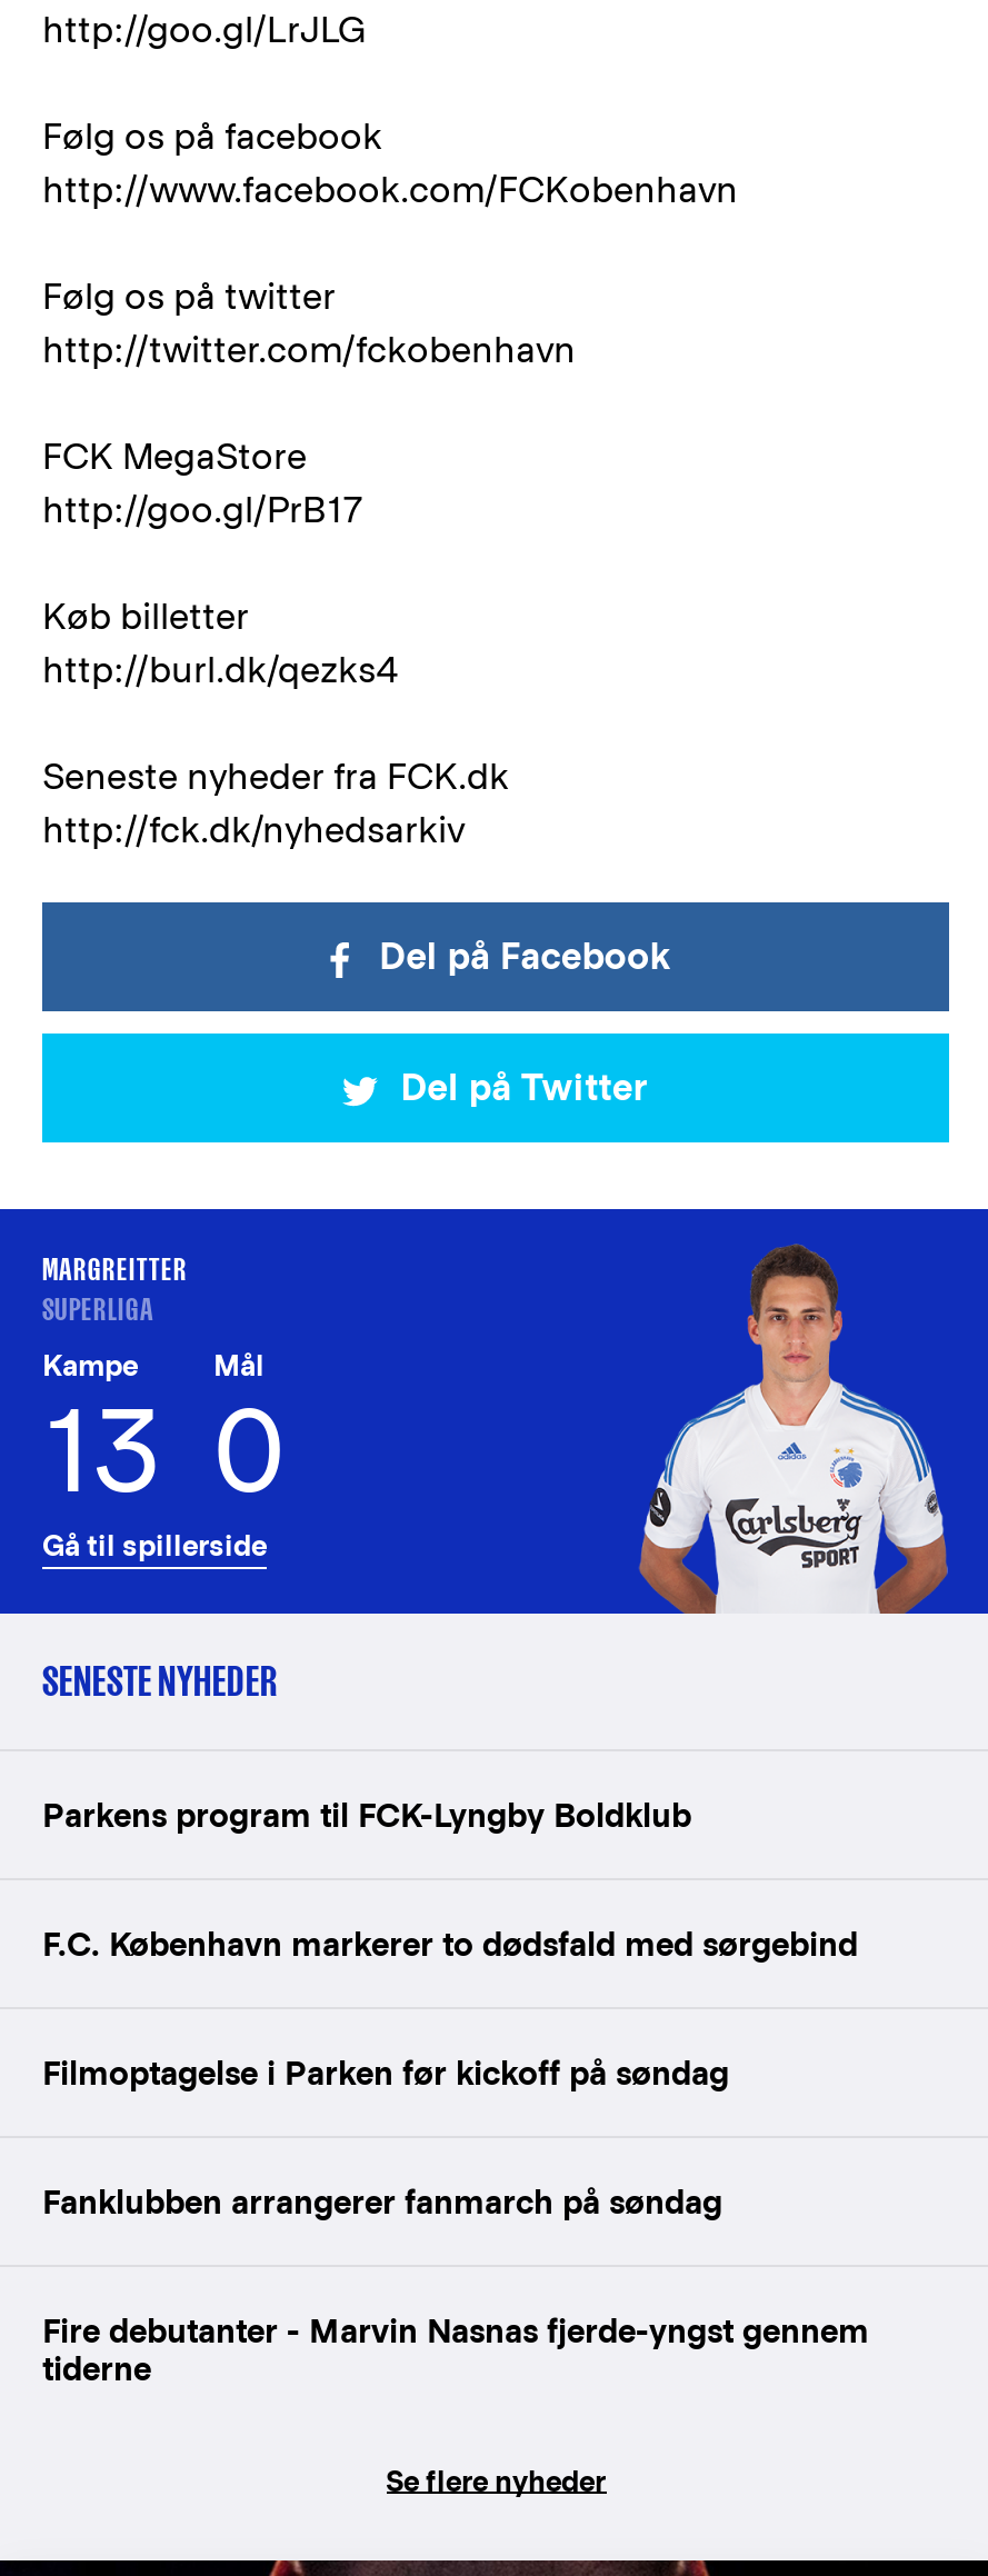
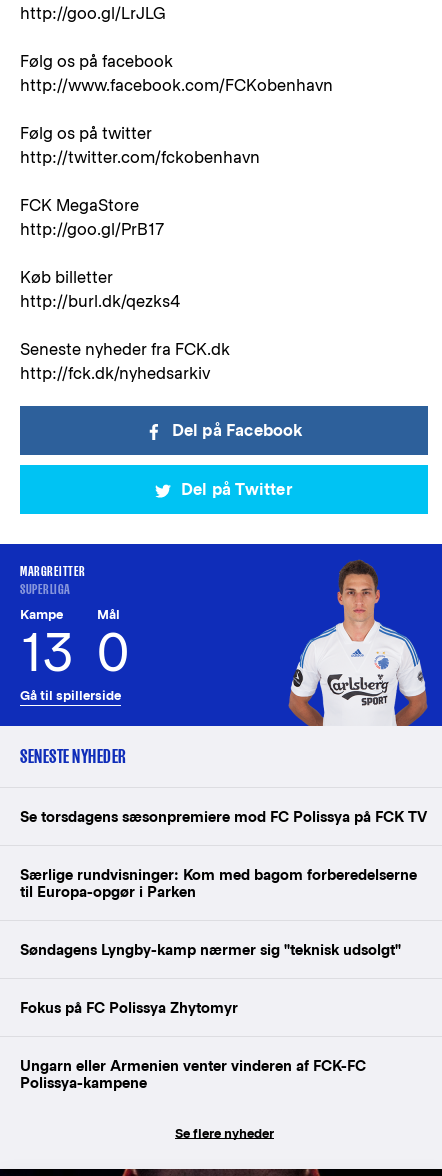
[42,1796,691,1834] Parkens program til FCK-Lyngby Boldklub -> [20,808,427,825] Se torsdagens sæsonpremiere mod FC Polissya på FCK TV
[42,1925,858,1963] F.C. København markerer to dødsfald med sørgebind -> [20,866,417,900] Særlige rundvisninger: Kom med bagom forberedelserne | til Europa-opgør i Parken
[42,2054,729,2091] Filmoptagelse i Parken før kickoff på søndag -> [20,941,401,958] Søndagens Lyngby-kamp nærmer sig "teknisk udsolgt"
[42,2183,722,2220] Fanklubben arrangerer fanmarch på søndag -> [20,999,238,1016] Fokus på FC Polissya Zhytomyr
[42,2312,869,2387] Fire debutanter - Marvin Nasnas fjerde-yngst gennem | tiderne -> [20,1057,366,1091] Ungarn eller Armenien venter vinderen af FCK-FC | Polissya-kampene

